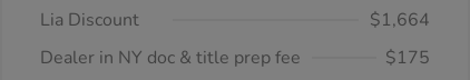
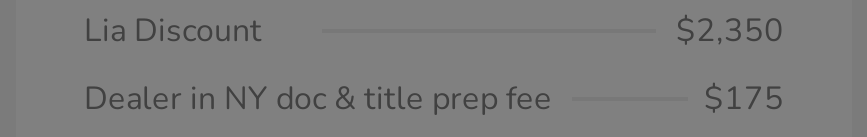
[370,8,430,32] $1,664 -> [676,10,784,54] $2,350

